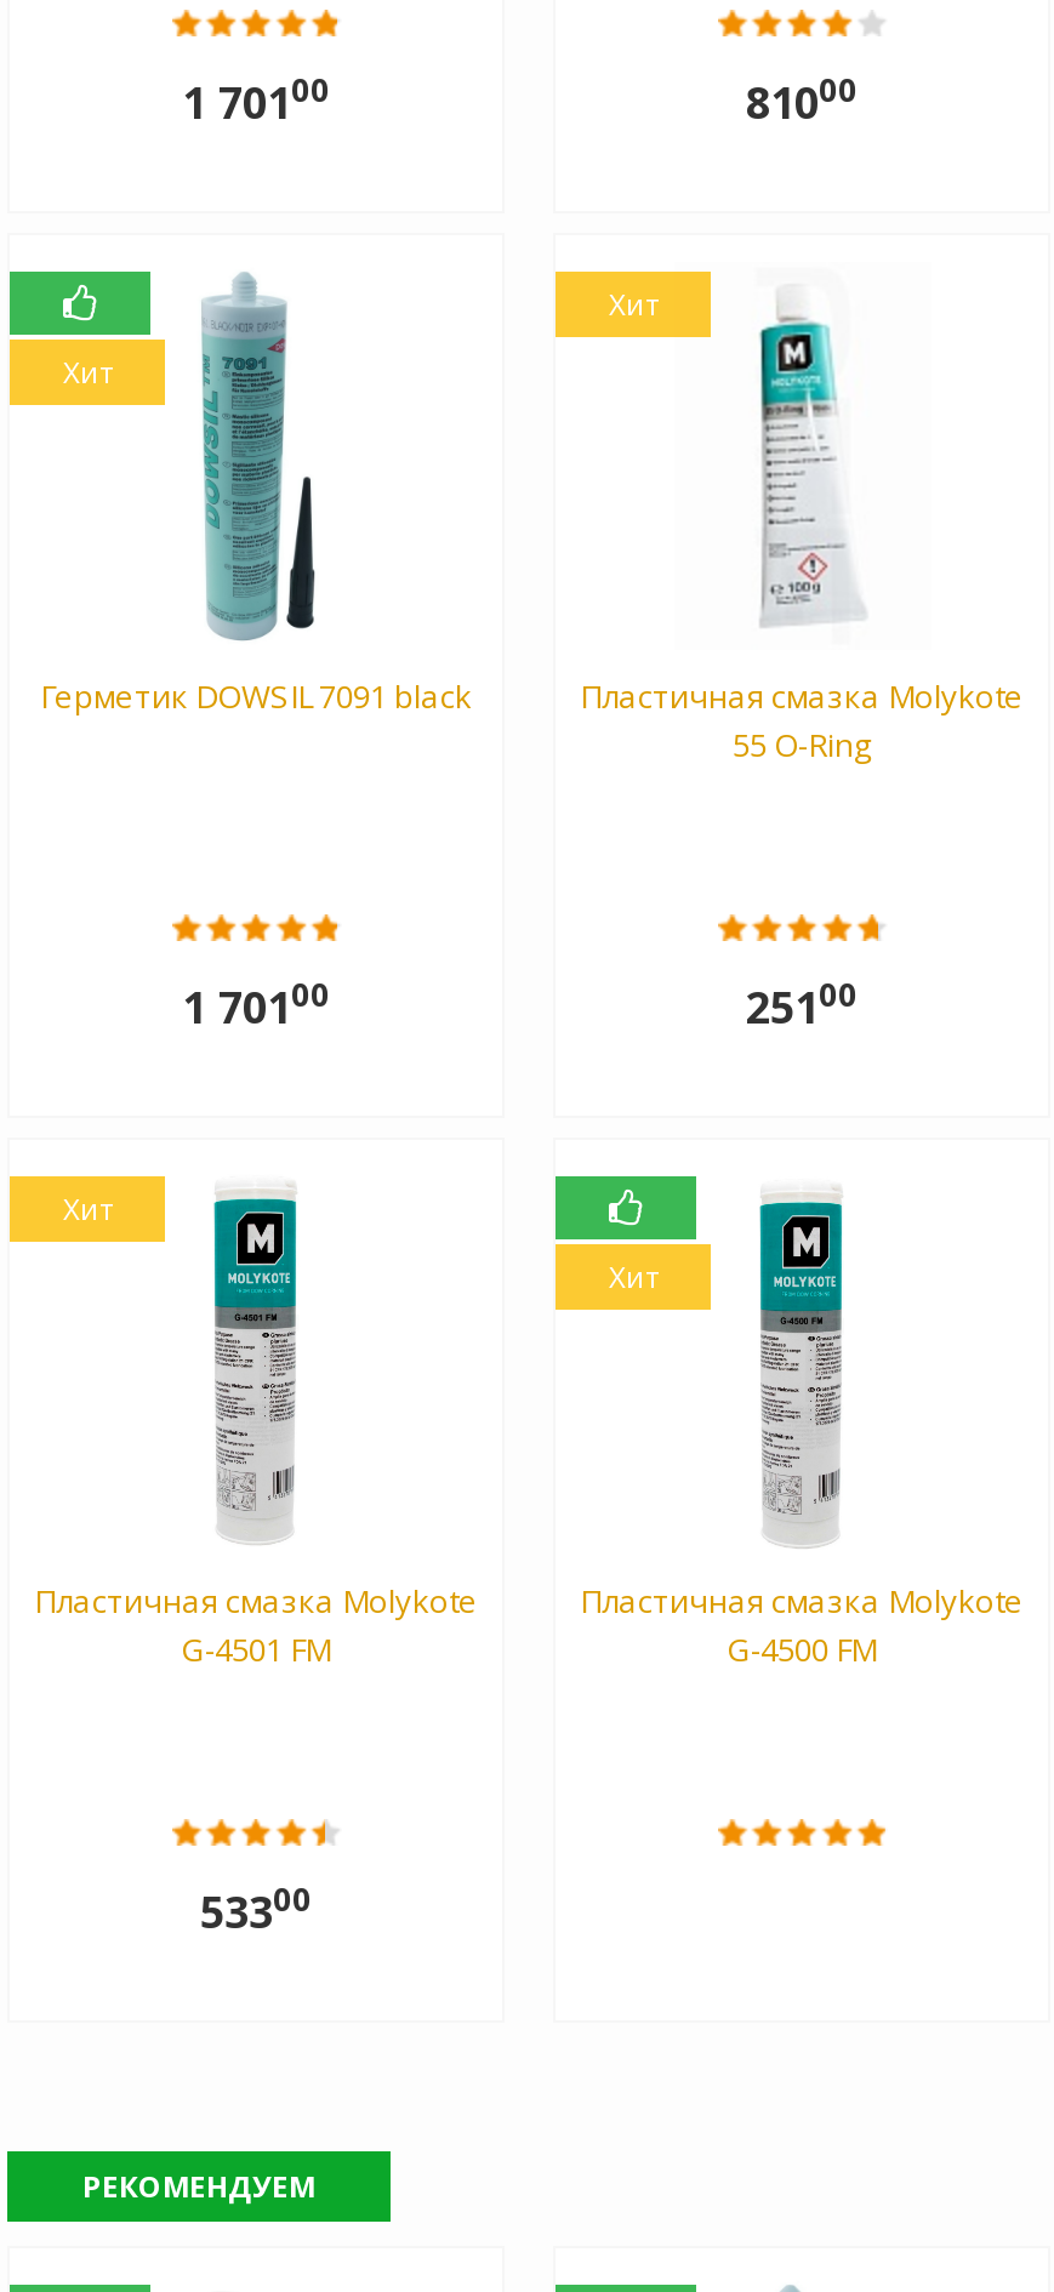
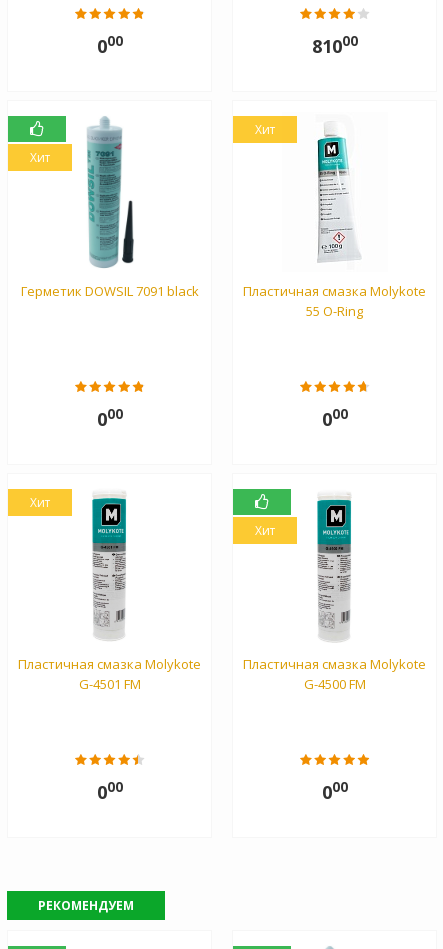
[182,69,330,131] 1 70100 -> [96,32,122,58] 000
[182,973,330,1036] 1 70100 -> [96,405,122,431] 000
[746,973,858,1036] 25100 -> [321,405,347,431] 000
none -> [321,778,347,804] 000
[200,1878,312,1940] 53300 -> [96,778,122,804] 000

